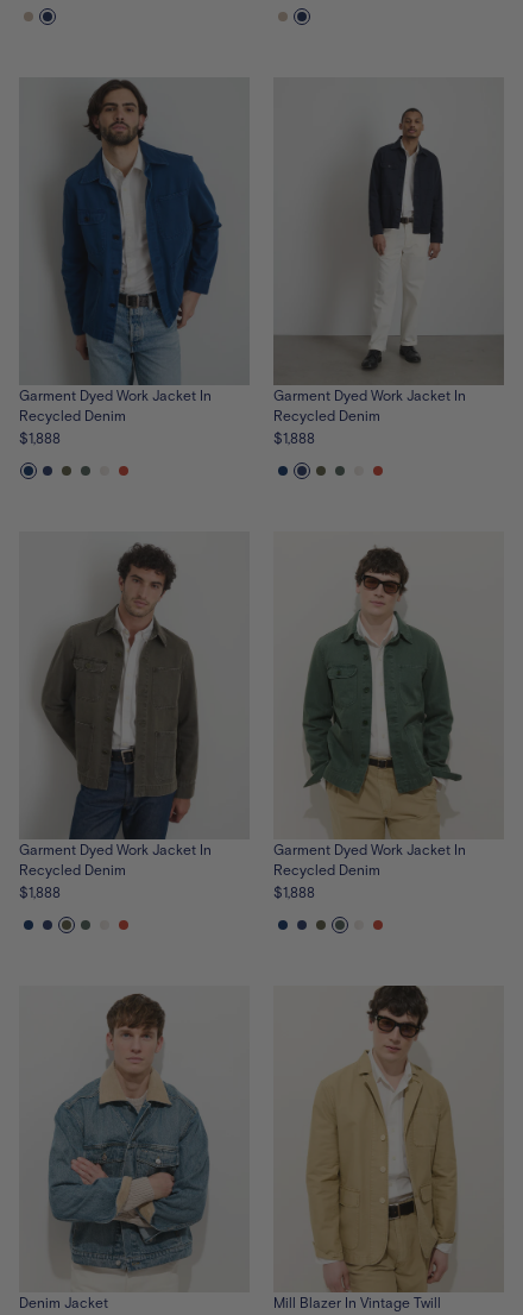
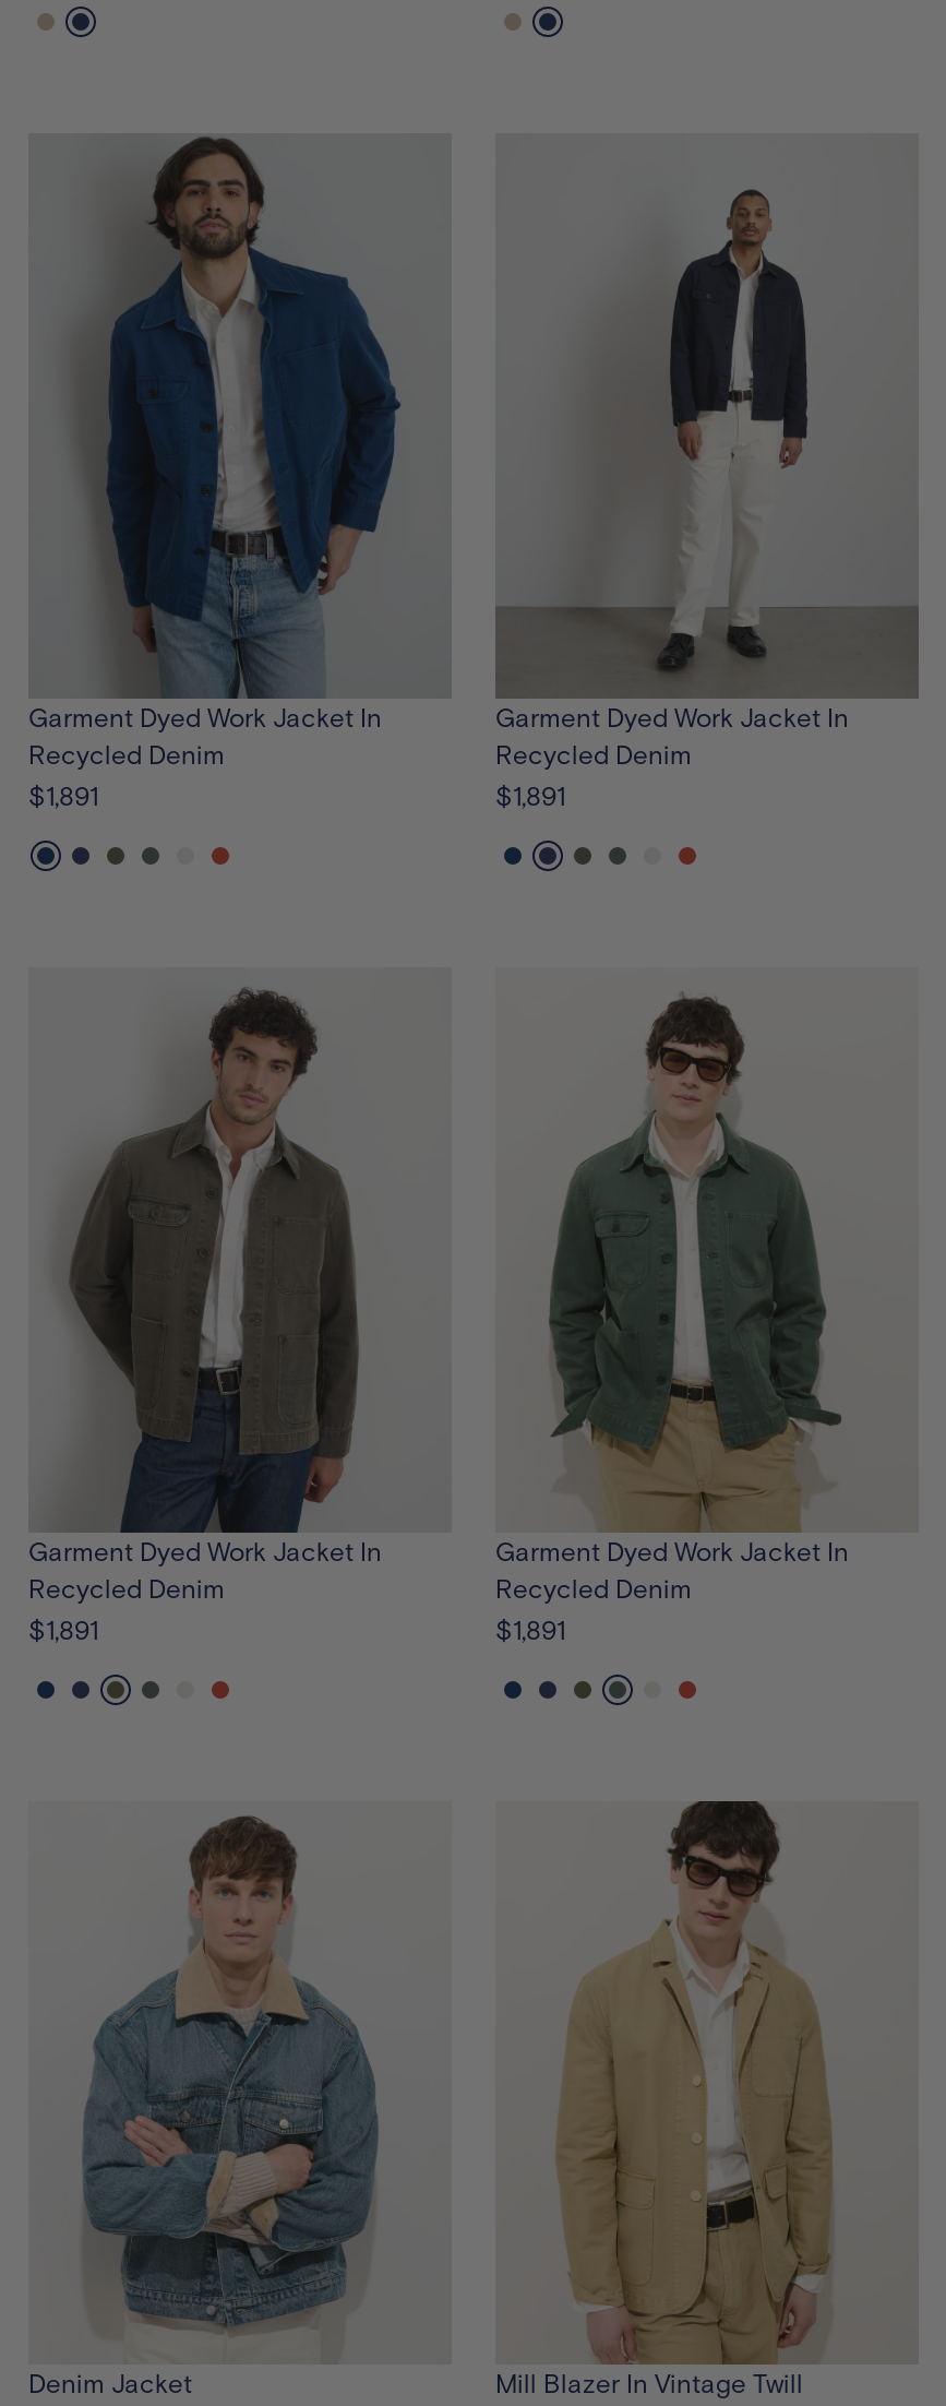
[19,429,61,447] $1,888 -> [28,779,98,812] $1,891
[273,429,315,447] $1,888 -> [495,779,565,812] $1,891
[19,883,61,901] $1,888 -> [28,1612,98,1645] $1,891
[273,883,315,901] $1,888 -> [495,1612,565,1645] $1,891

